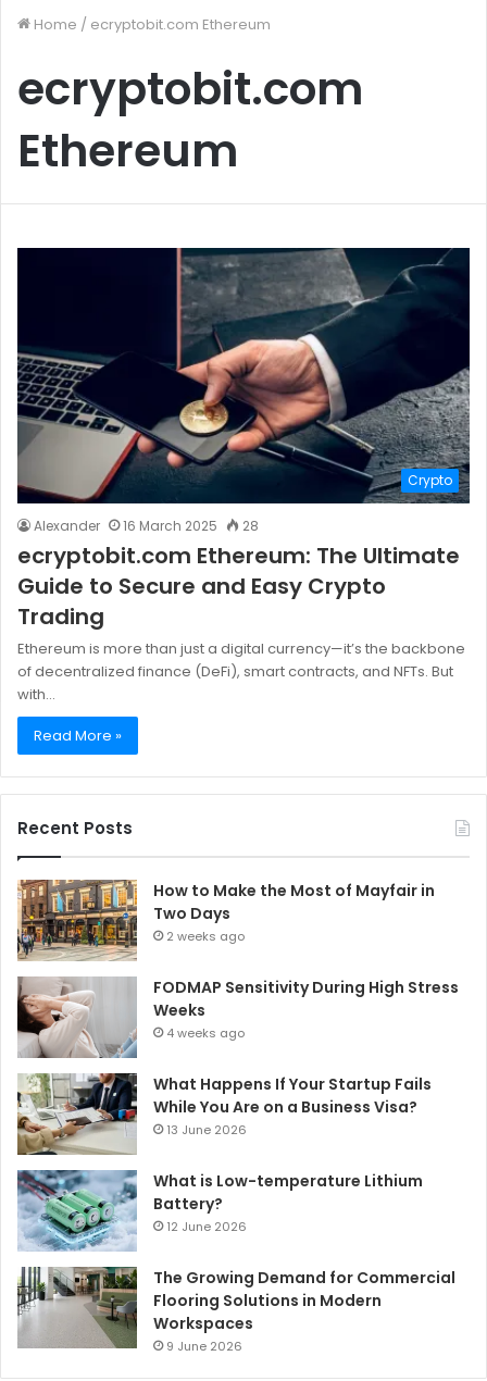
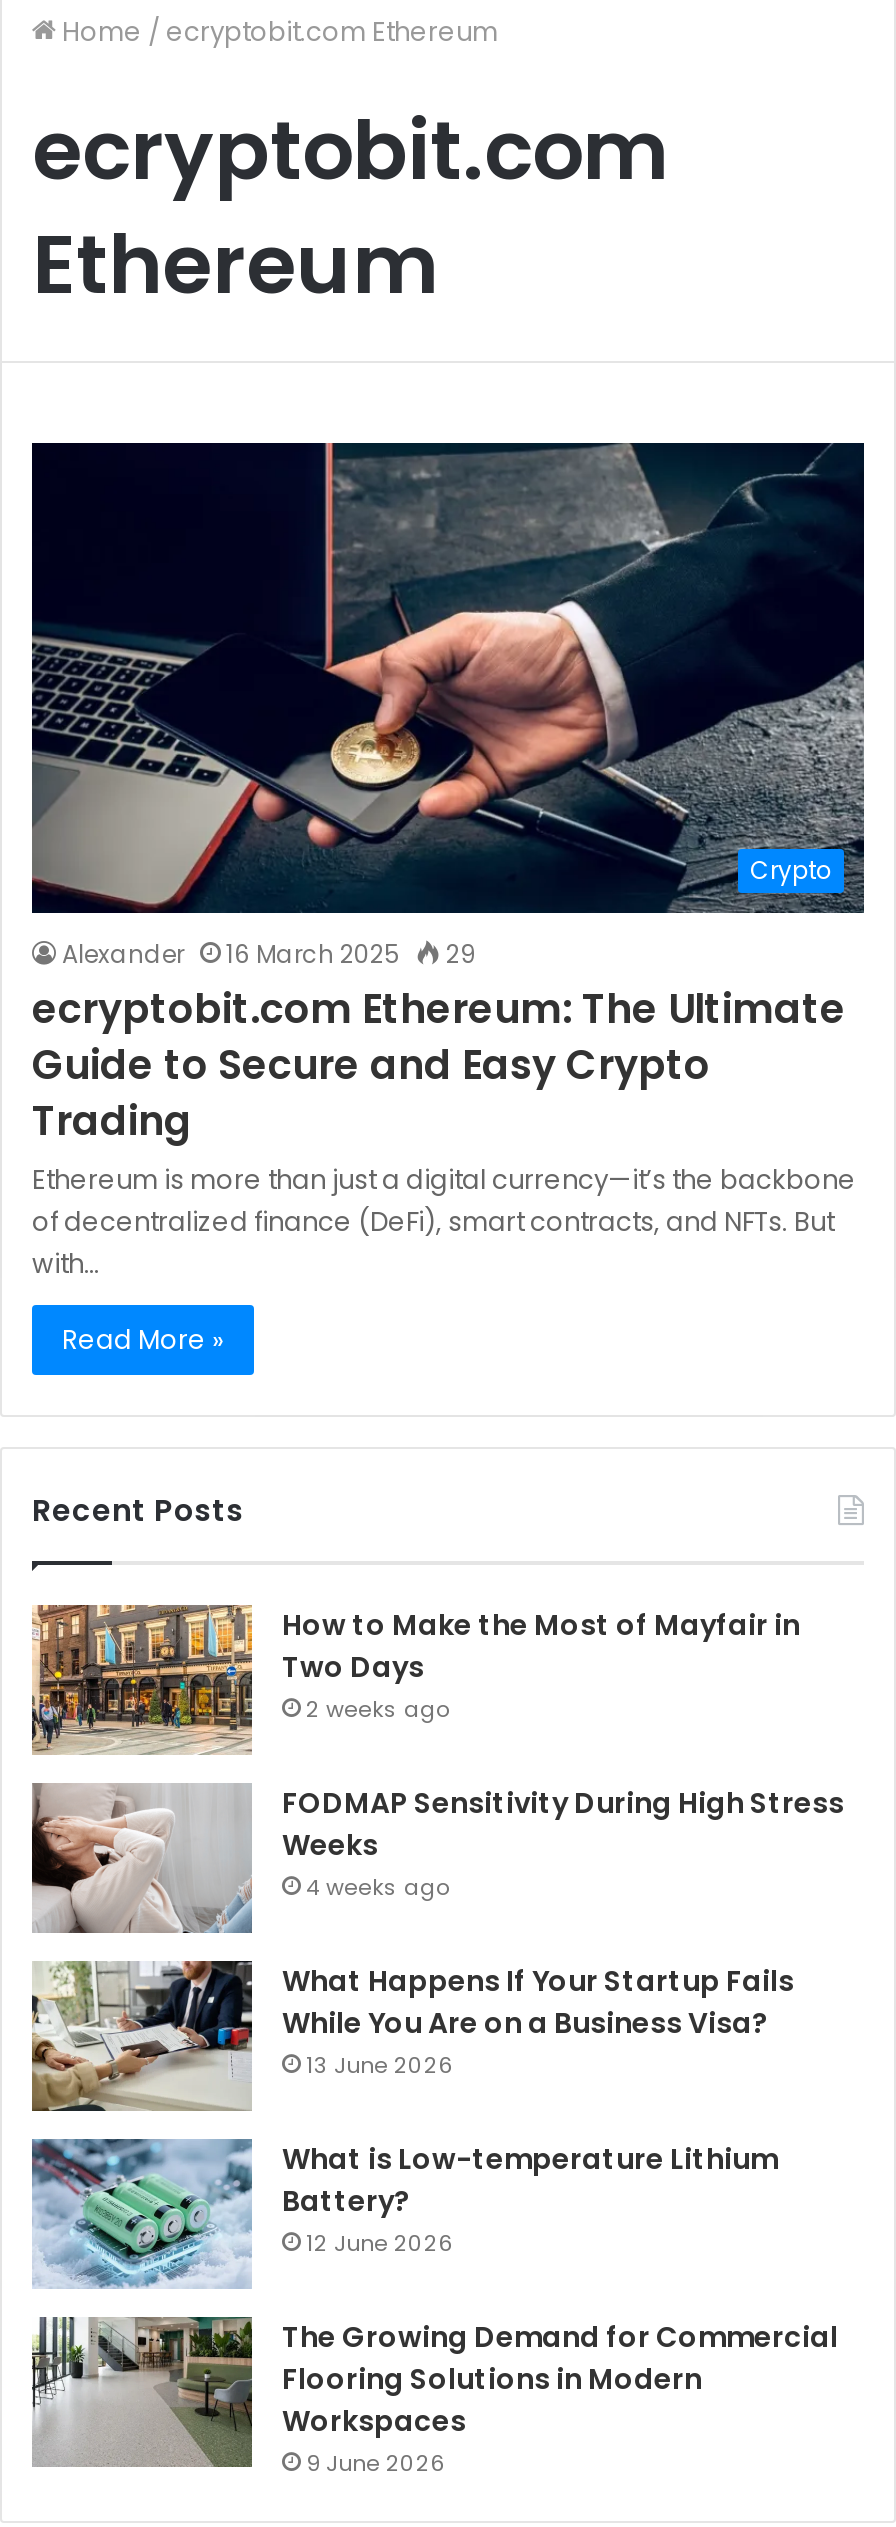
[34,517,259,535] Alexander 16 March 2025 28 -> [62,937,476,971] Alexander 16 March 2025 29

